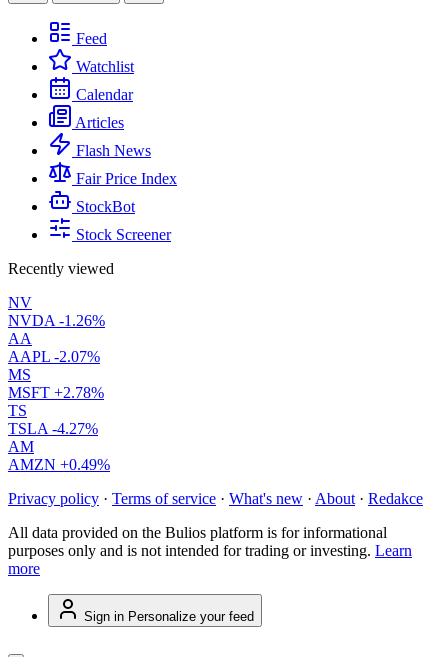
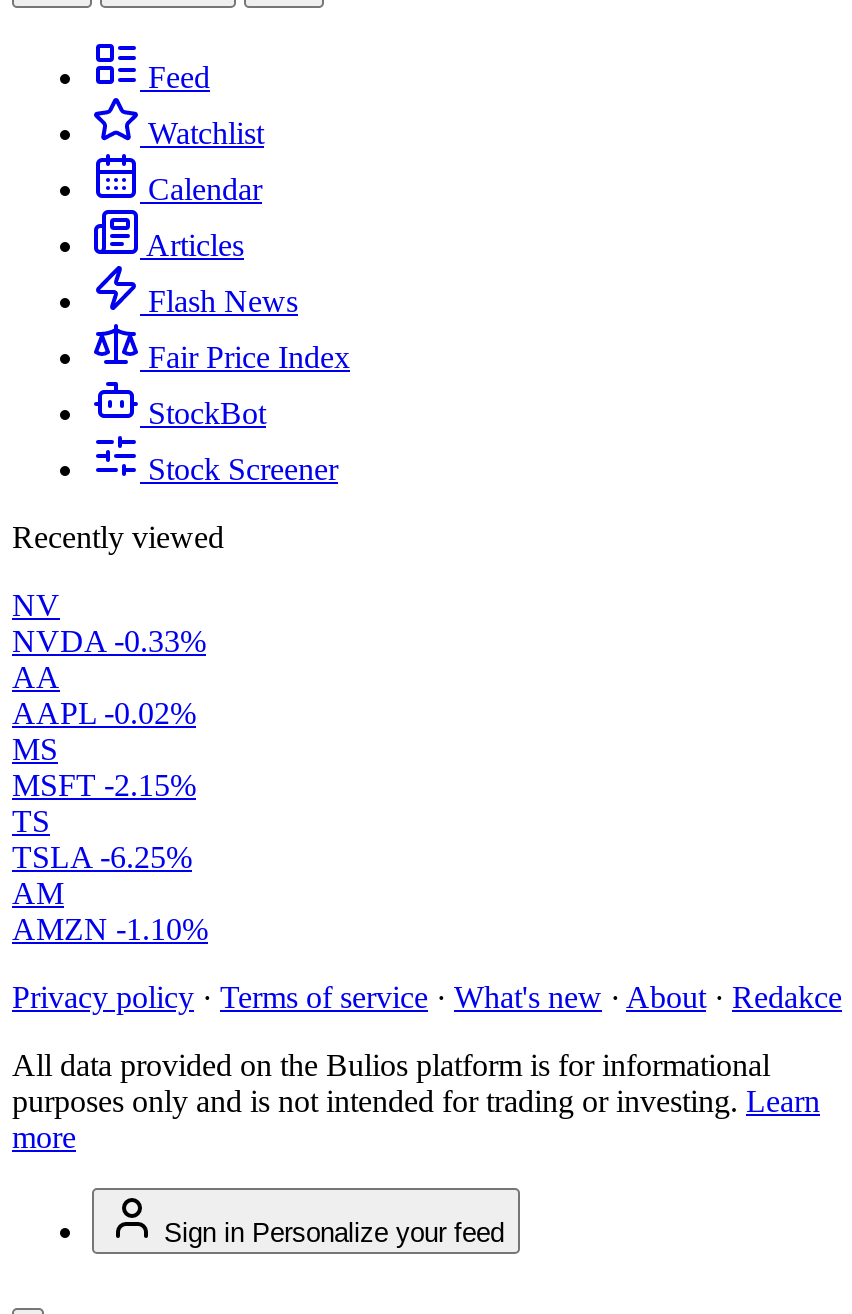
[8,312,105,329] NVDA -1.26% -> [12,624,206,658] NVDA -0.33%
[8,348,100,365] AAPL -2.07% -> [12,696,196,730] AAPL -0.02%
[8,384,104,401] MSFT +2.78% -> [12,768,196,802] MSFT -2.15%
[8,420,98,437] TSLA -4.27% -> [12,840,192,874] TSLA -6.25%
[8,456,110,473] AMZN +0.49% -> [12,912,208,946] AMZN -1.10%

